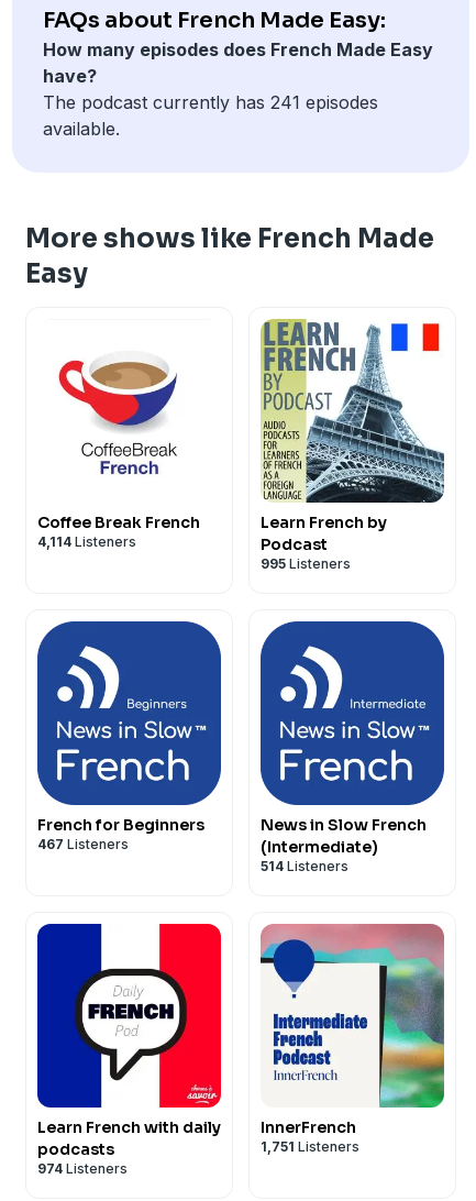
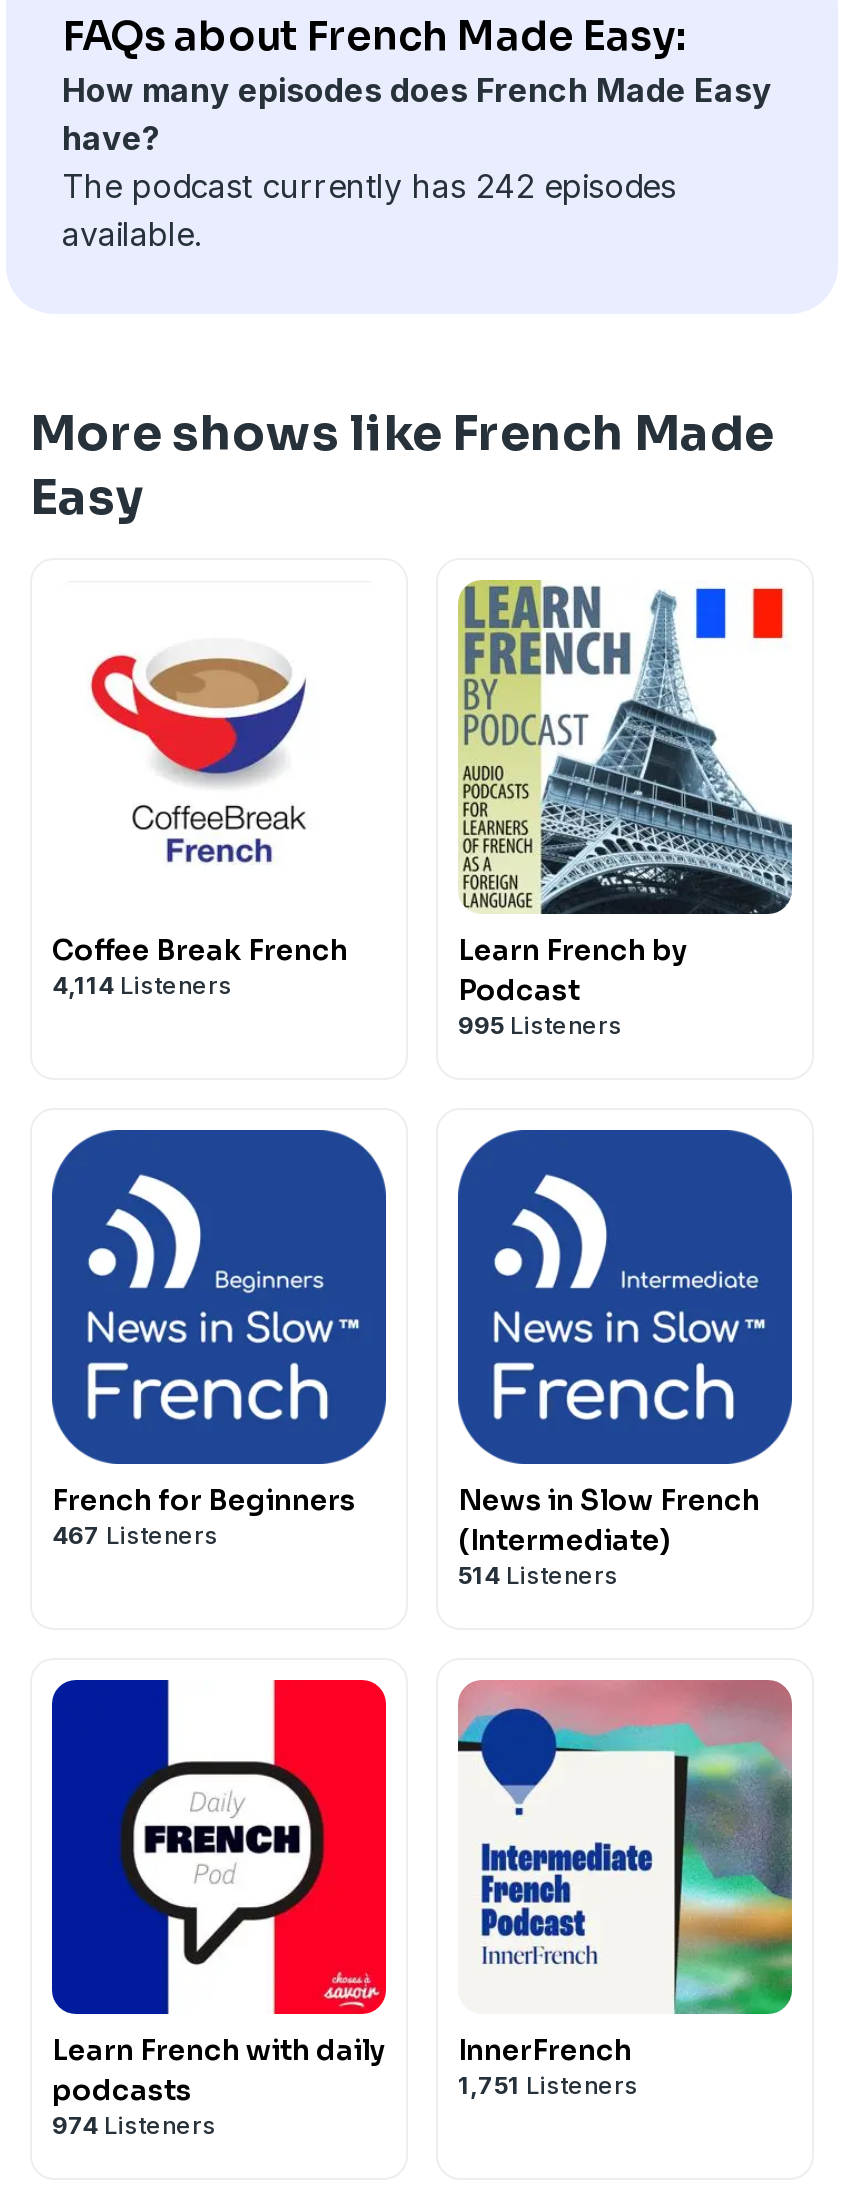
[43,91,378,113] The podcast currently has 241 episodes -> [62,166,676,206] The podcast currently has 242 episodes

